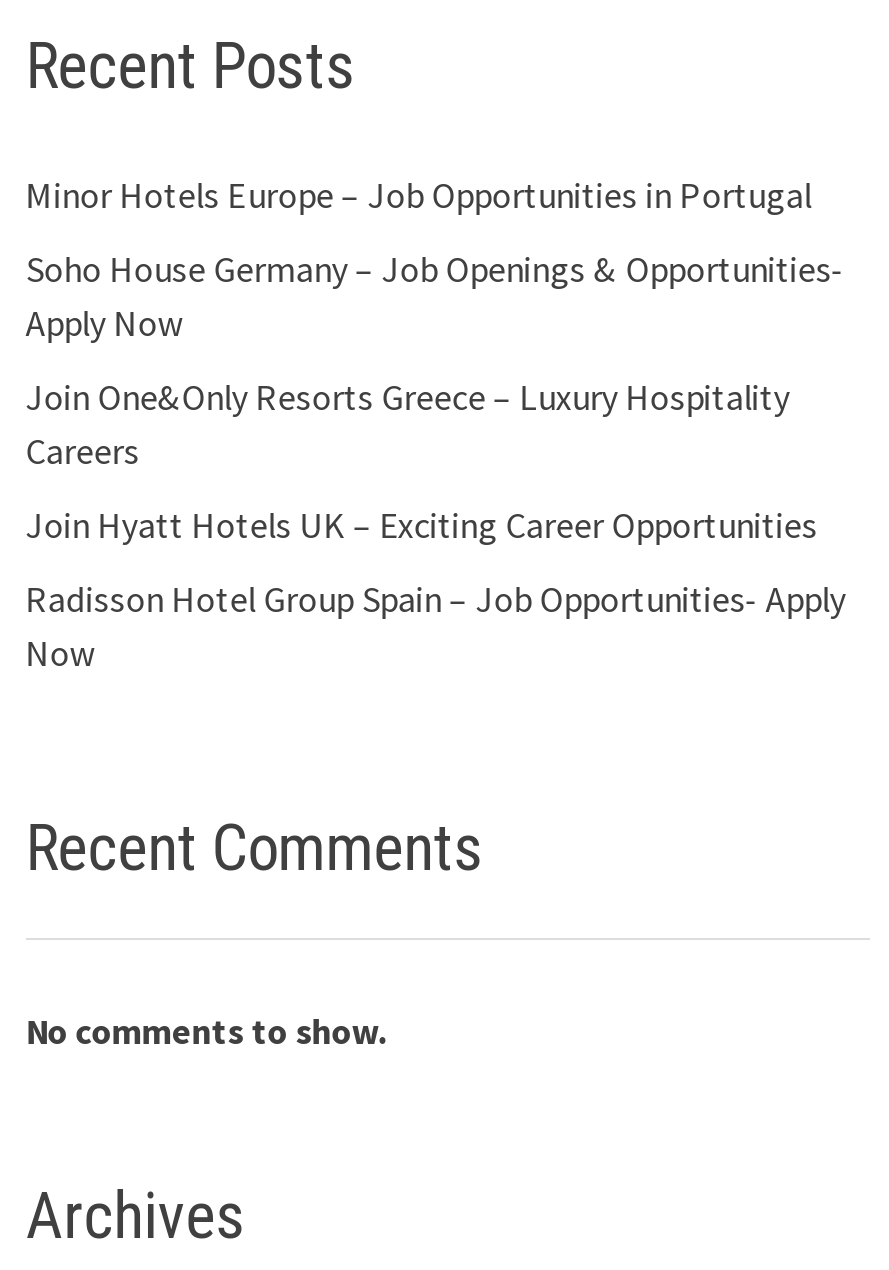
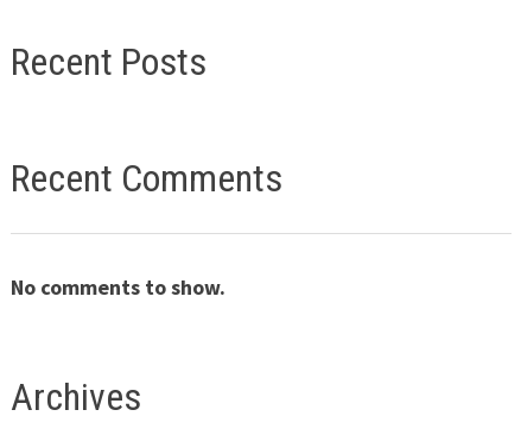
[26,171,846,675] Minor Hotels Europe – Job Opportunities in Portugal | Soho House Germany – Job Openings & Opportunities- | Apply Now | Join One&Only Resorts Greece – Luxury Hospitality | Careers | Join Hyatt Hotels UK – Exciting Career Opportunities | Radisson Hotel Group Spain – Job Opportunities- Apply | Now -> none

